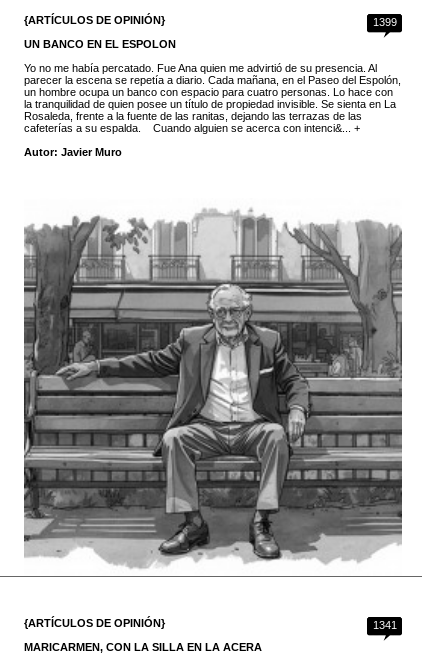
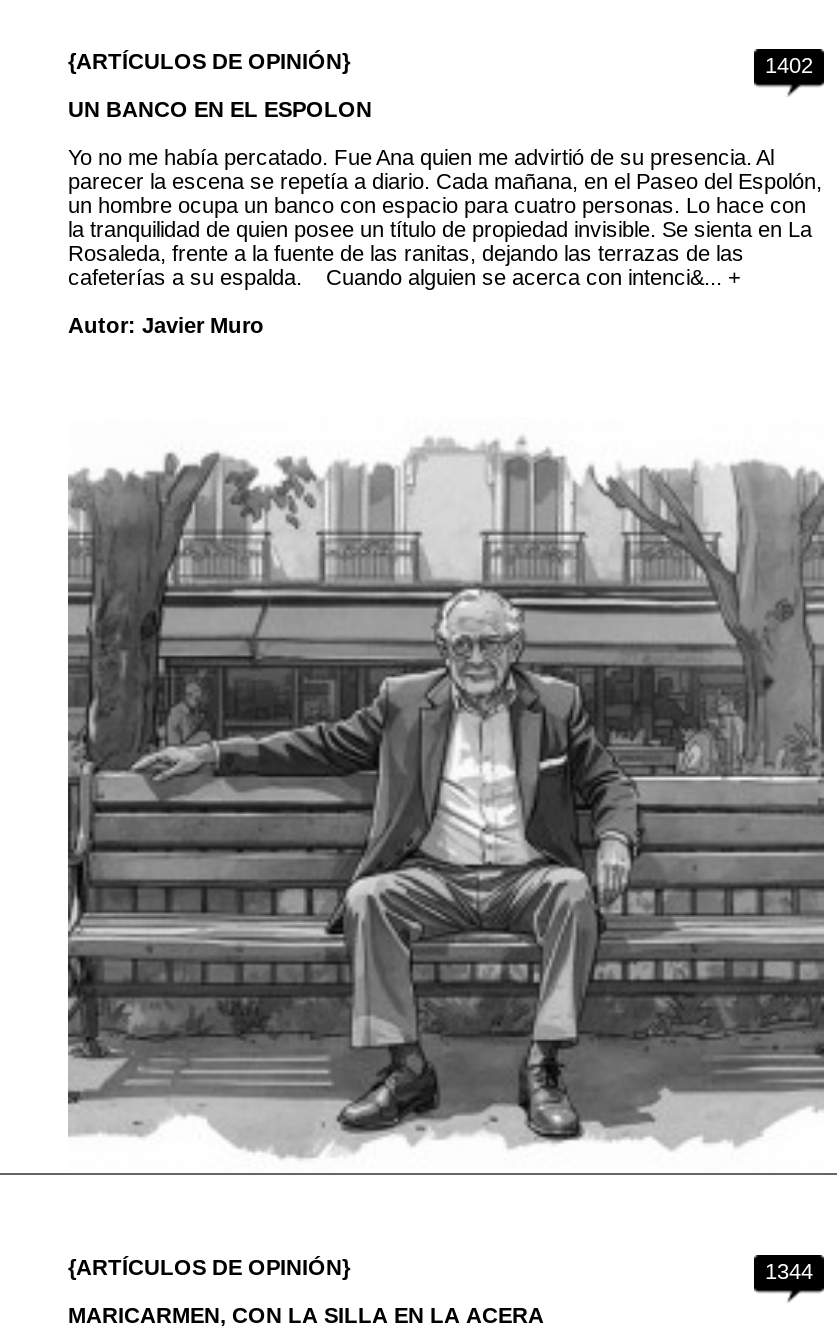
[372,16,396,28] 1399 -> [765,53,813,77] 1402
[372,619,396,631] 1341 -> [765,1259,813,1283] 1344

